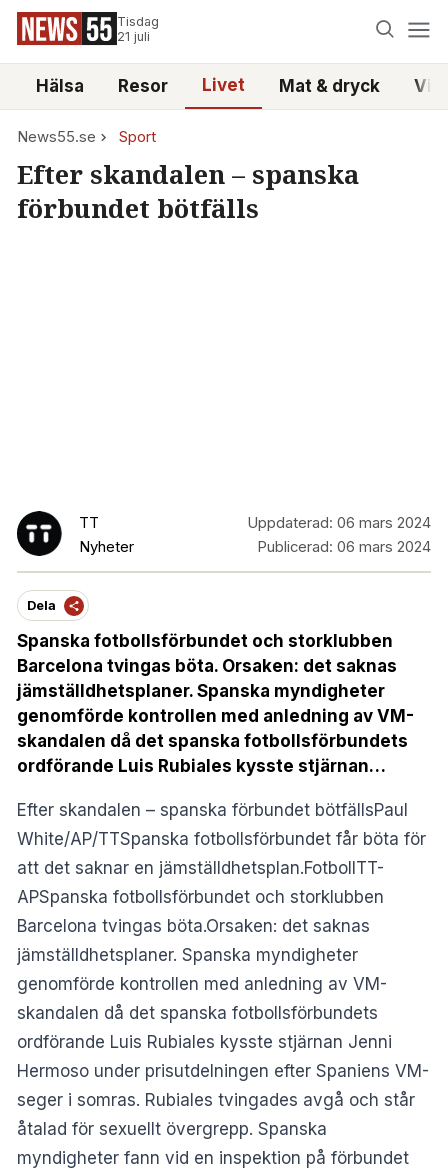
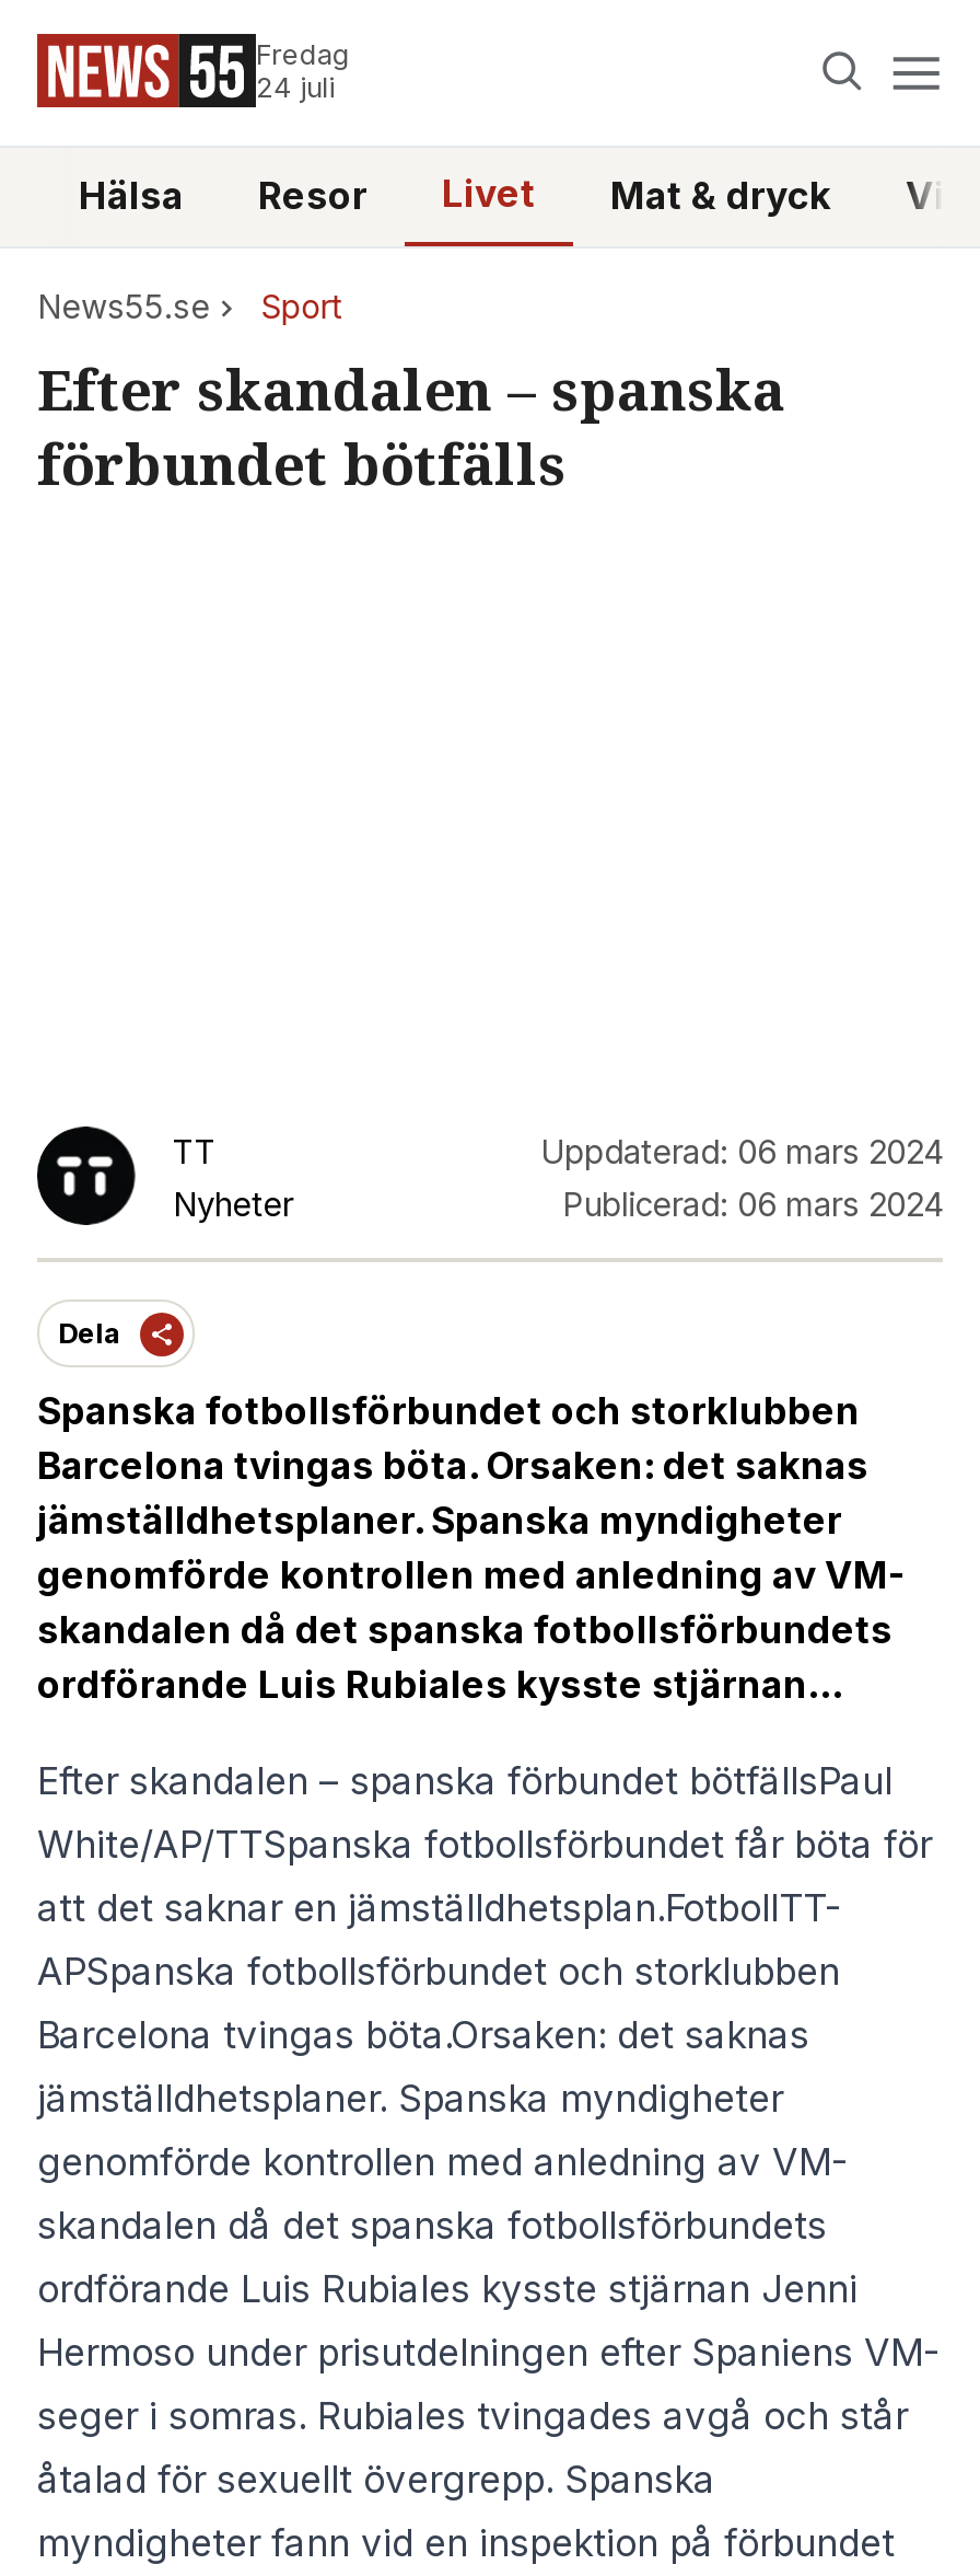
[117,14,159,44] Tisdag | 21 juli -> [256,38,350,104] Fredag | 24 juli

